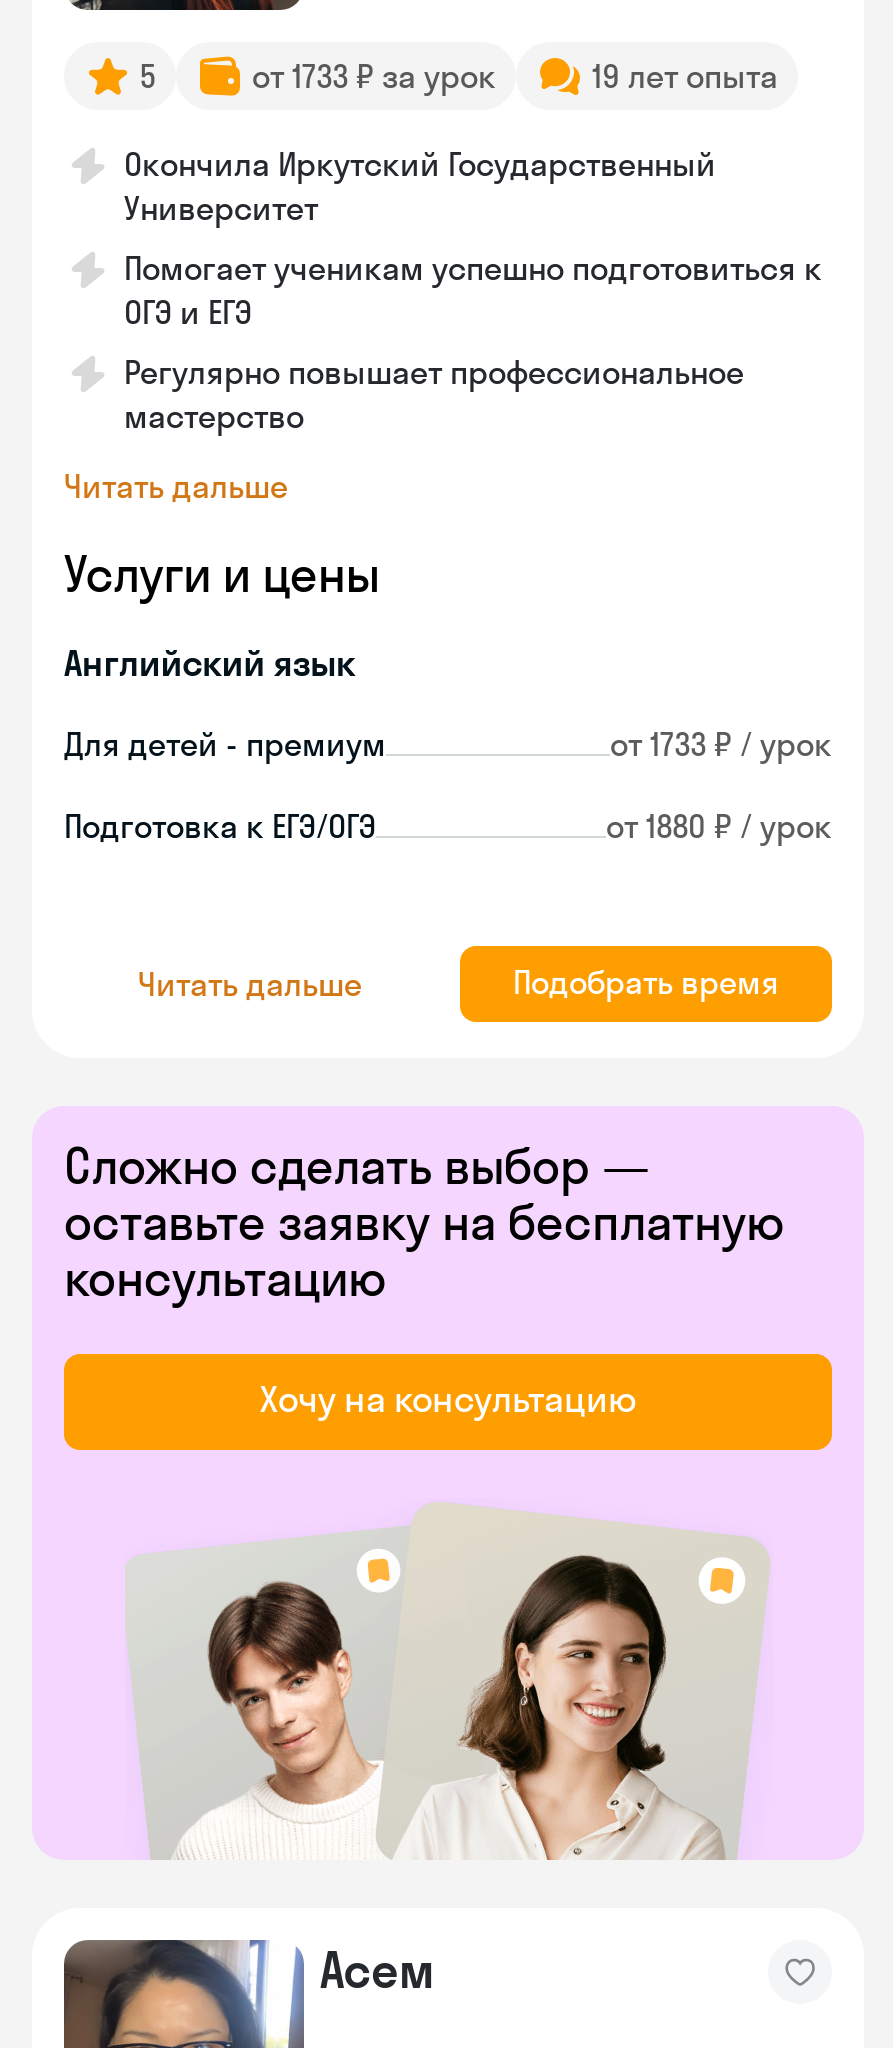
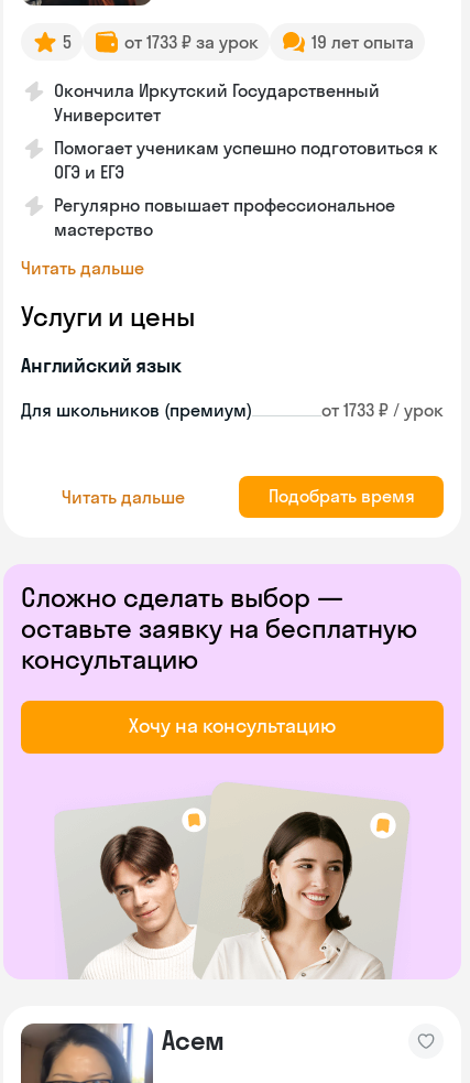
[64,724,386,764] Для детей - премиум -> [21,399,252,421] Для школьников (премиум)
[64,806,832,846] Подготовка к ЕГЭ/ОГЭ | от 1880 ₽ / урок -> none

